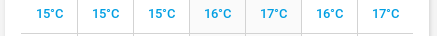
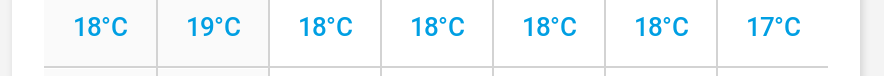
[35,6,62,21] 15°C -> [73,13,127,43] 18°C
[92,6,119,21] 15°C -> [186,13,240,43] 19°C
[148,6,175,21] 15°C -> [298,13,352,43] 18°C
[204,6,231,21] 16°C -> [410,13,464,43] 18°C
[260,6,287,21] 17°C -> [522,13,576,43] 18°C
[316,6,343,21] 16°C -> [634,13,688,43] 18°C

